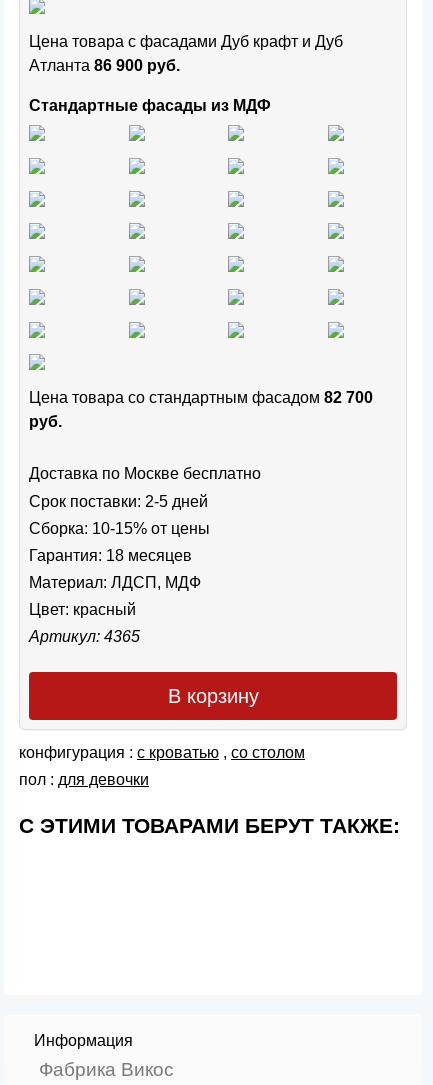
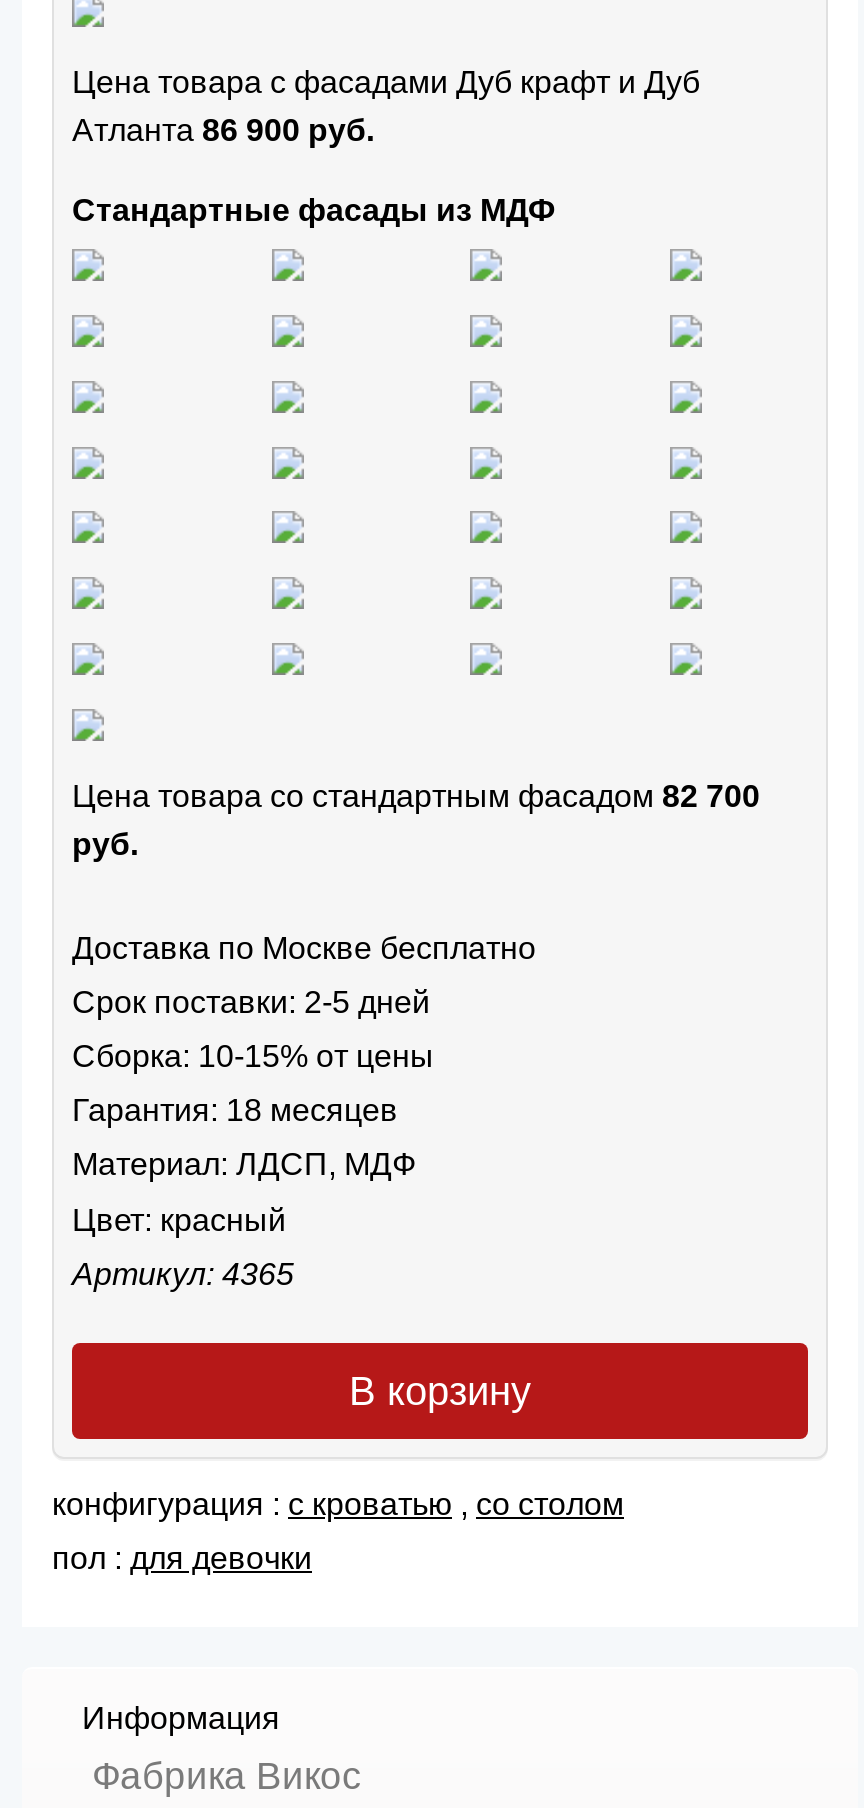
[19,814,400,837] С ЭТИМИ ТОВАРАМИ БЕРУТ ТАКЖЕ: -> none

